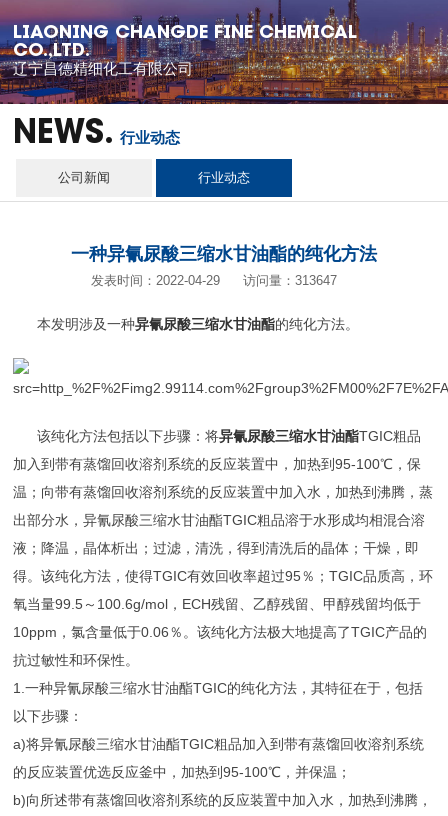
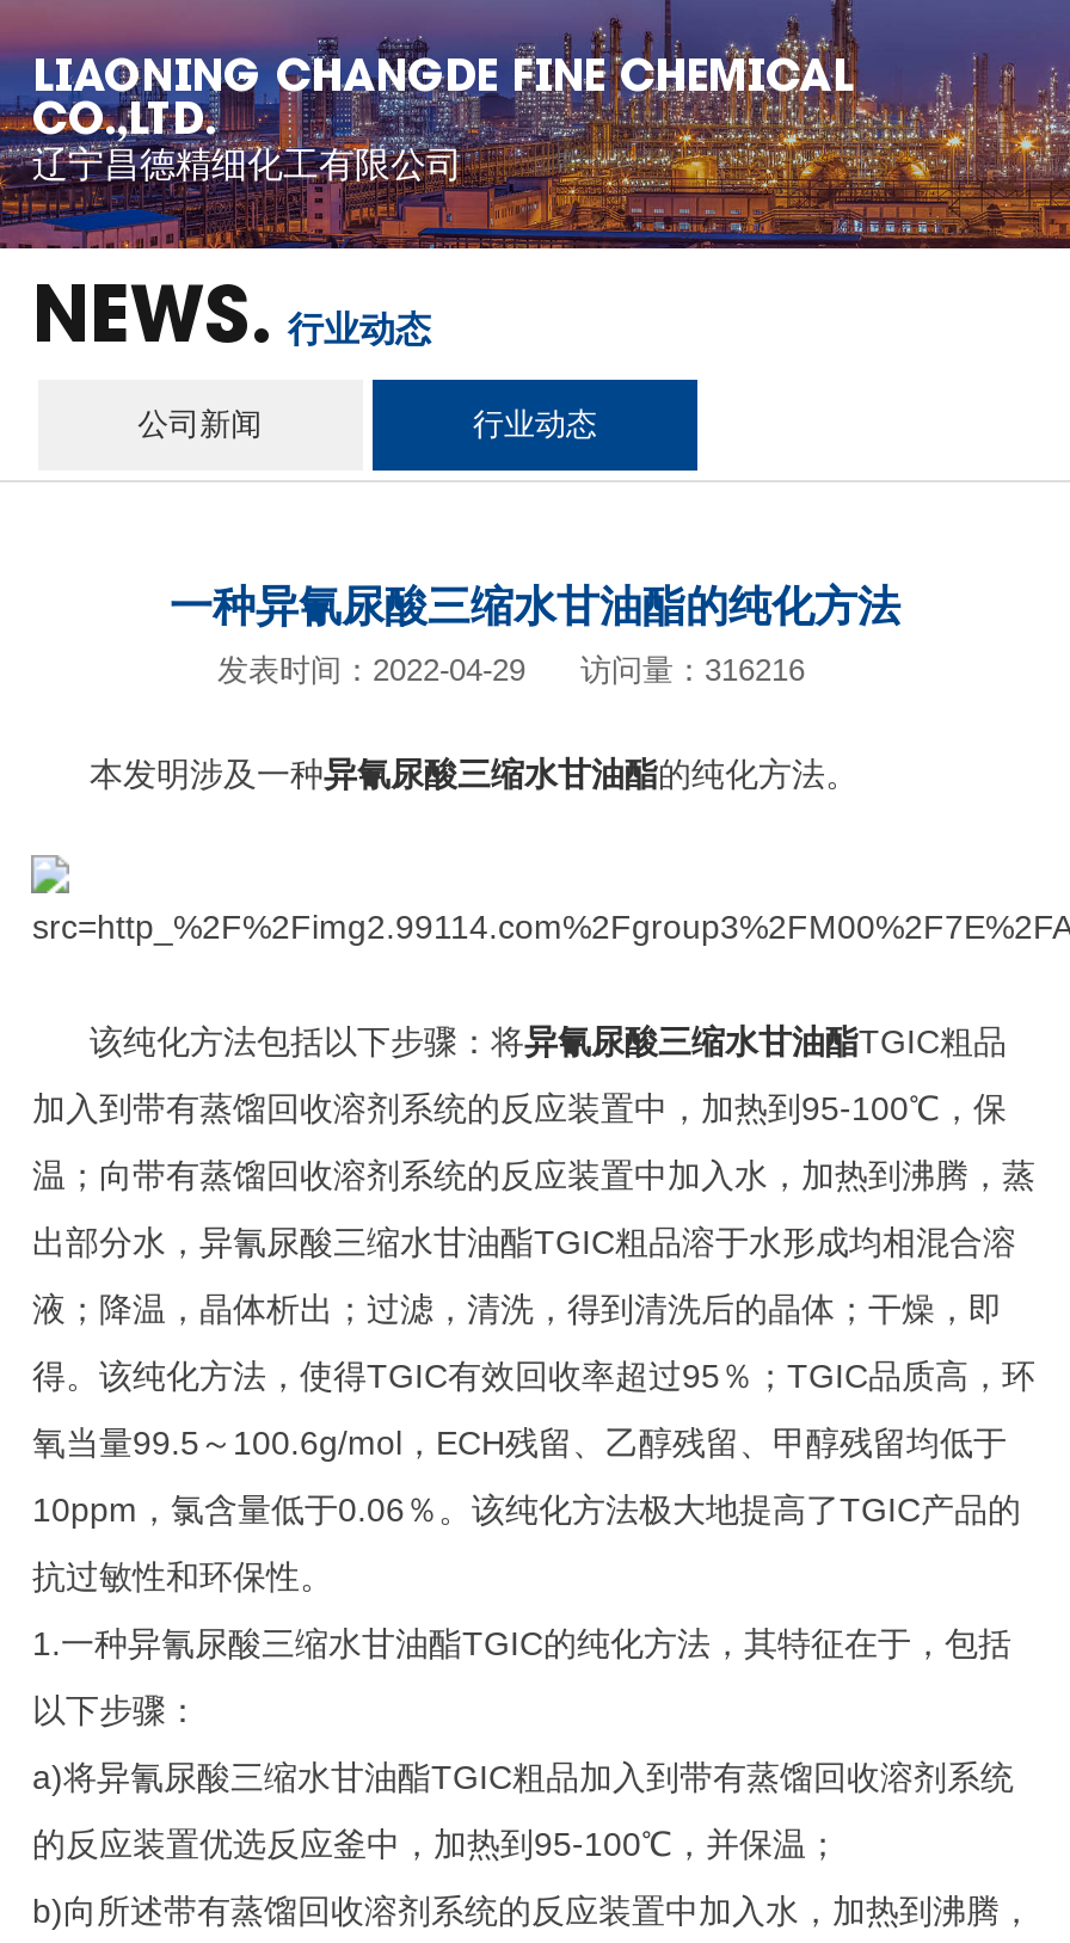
[91,273,337,288] 发表时间：2022-04-29 访问量：313647 -> [217,652,805,688] 发表时间：2022-04-29 访问量：316216

